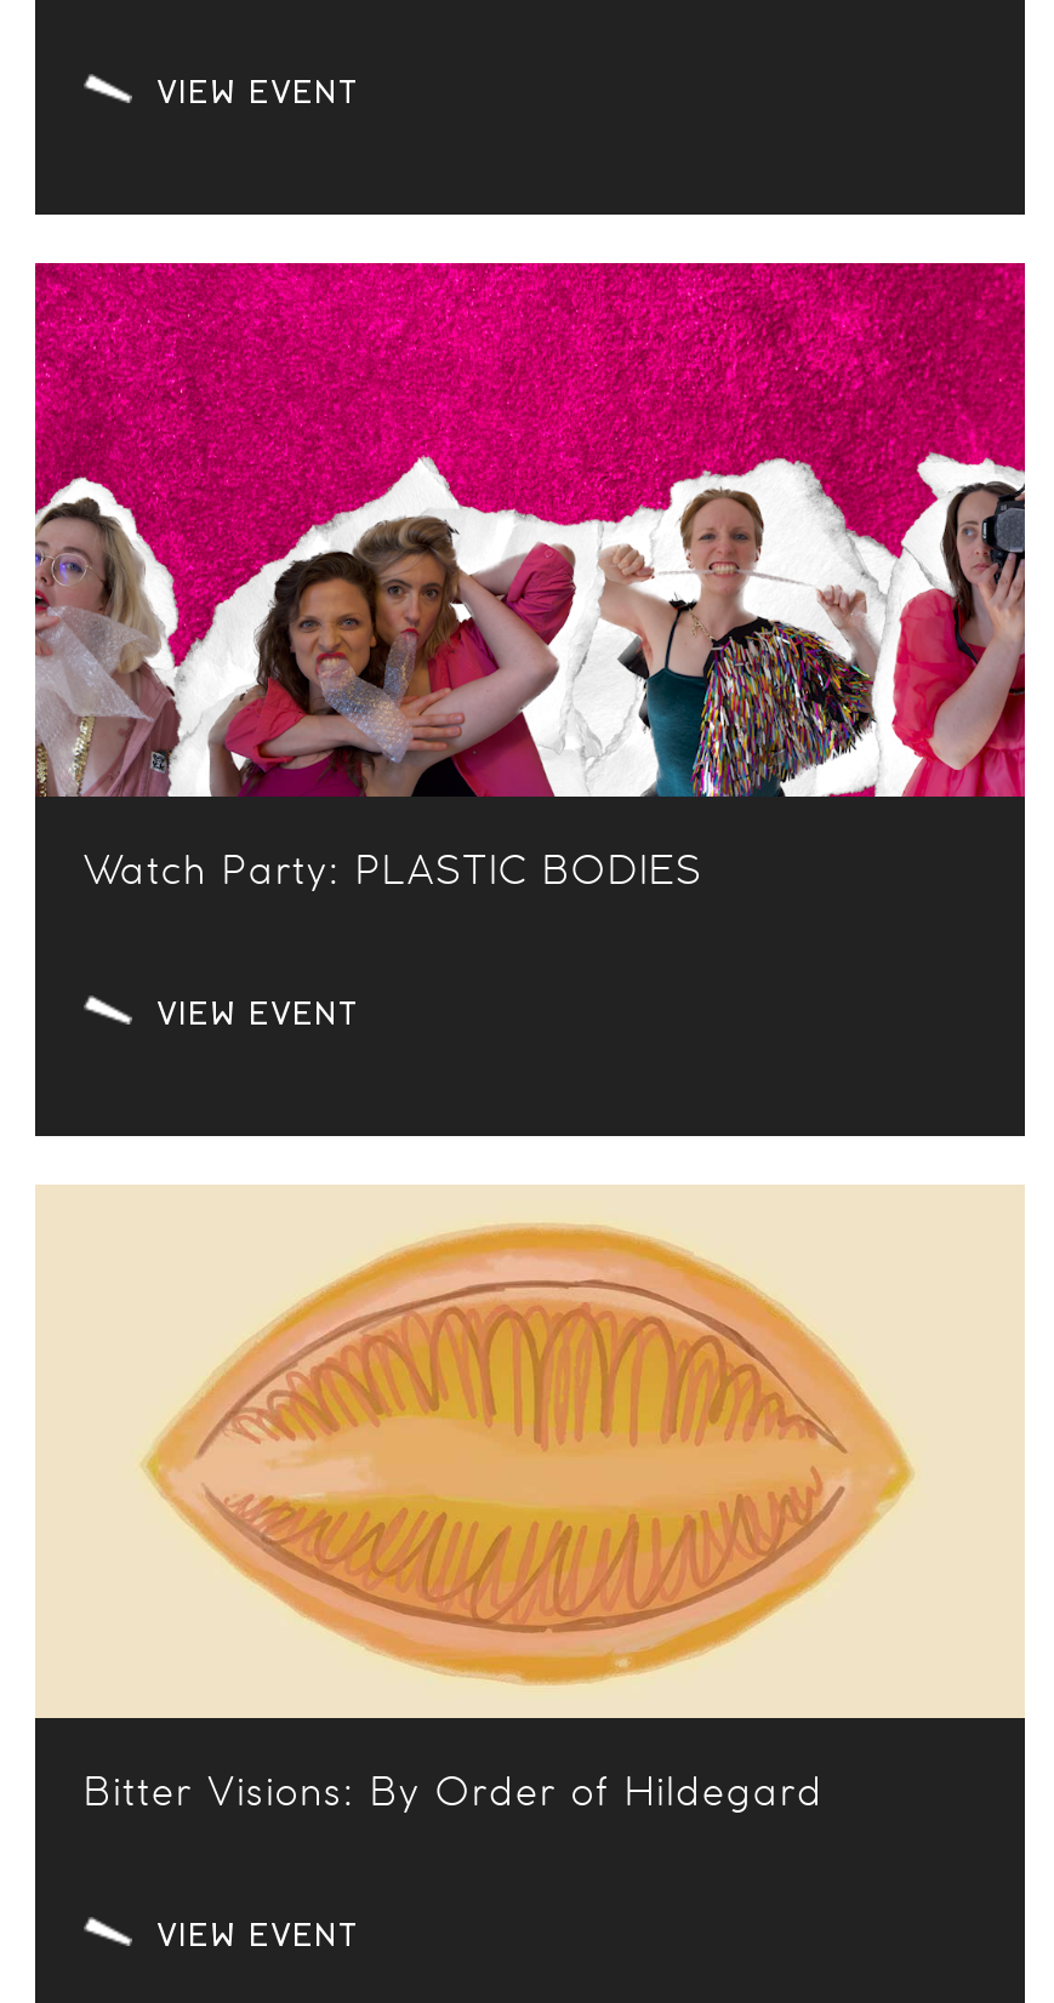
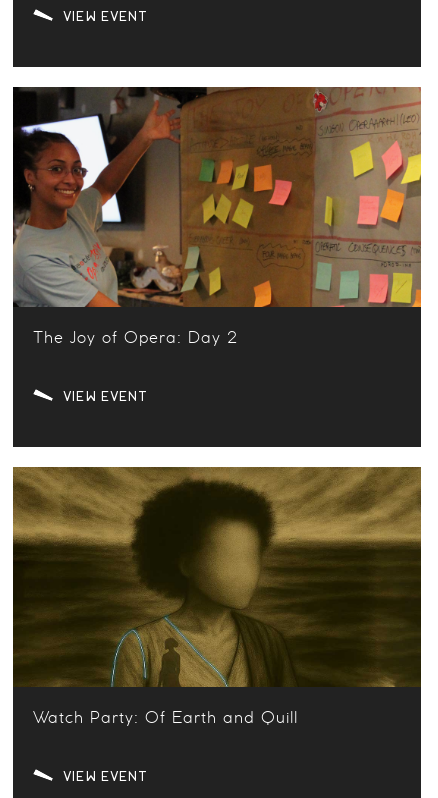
[33,261,1027,891] [image] | Watch Party: PLASTIC BODIES -> [12,86,422,346] [image] | The Joy of Opera: Day 2
[35,1185,1025,1813] [image] | Bitter Visions: By Order of Hildegard -> [12,466,422,726] [image] | Watch Party: Of Earth and Quill

